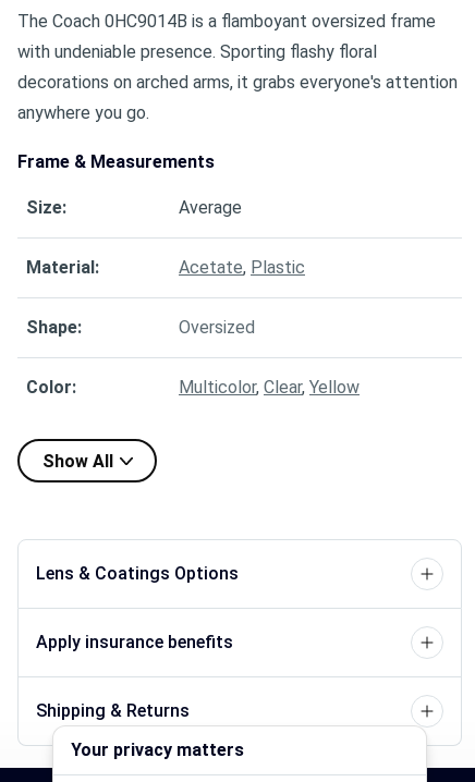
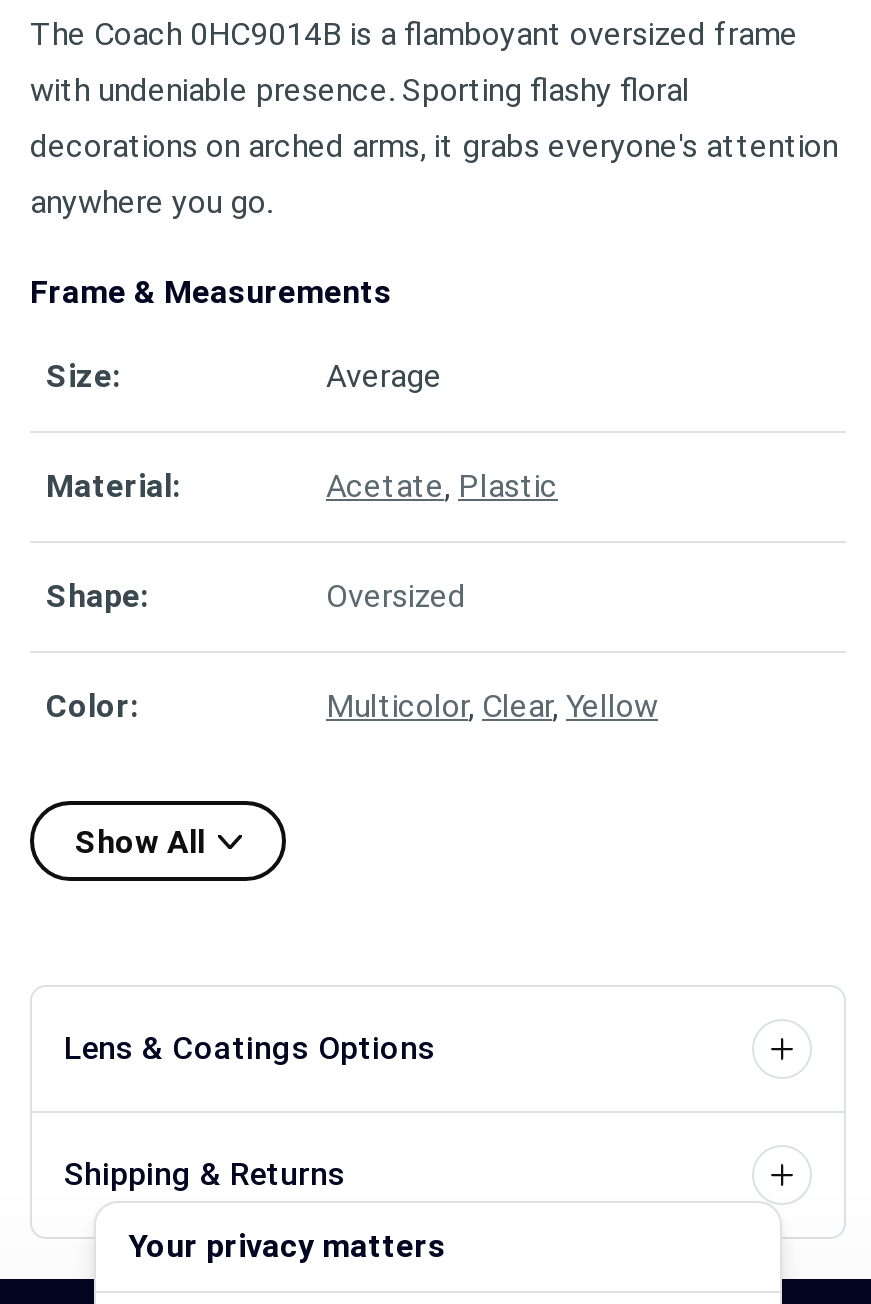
[36,632,233,652] Apply insurance benefits -> none

